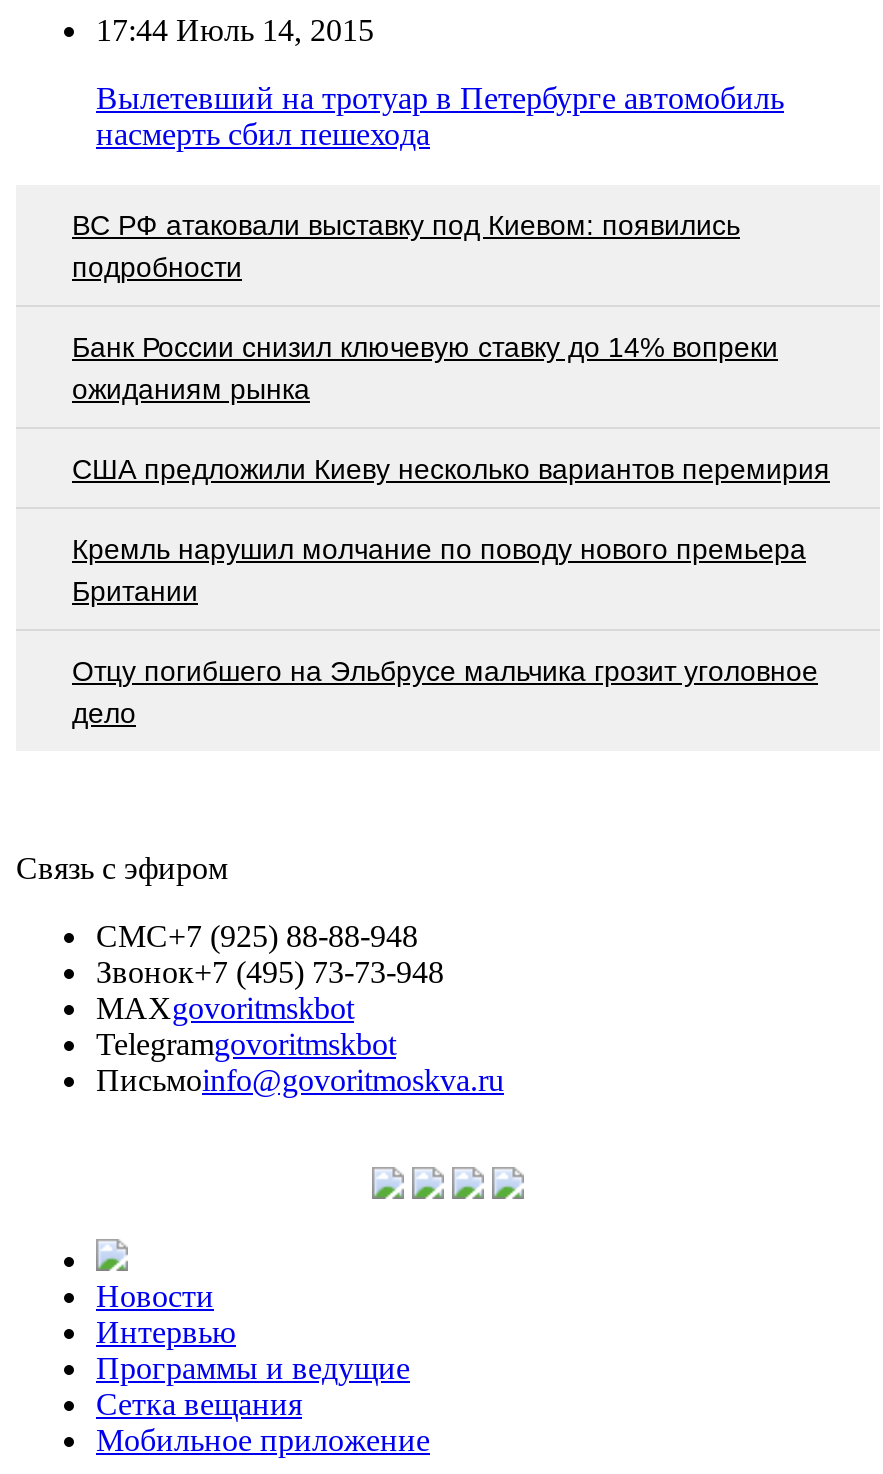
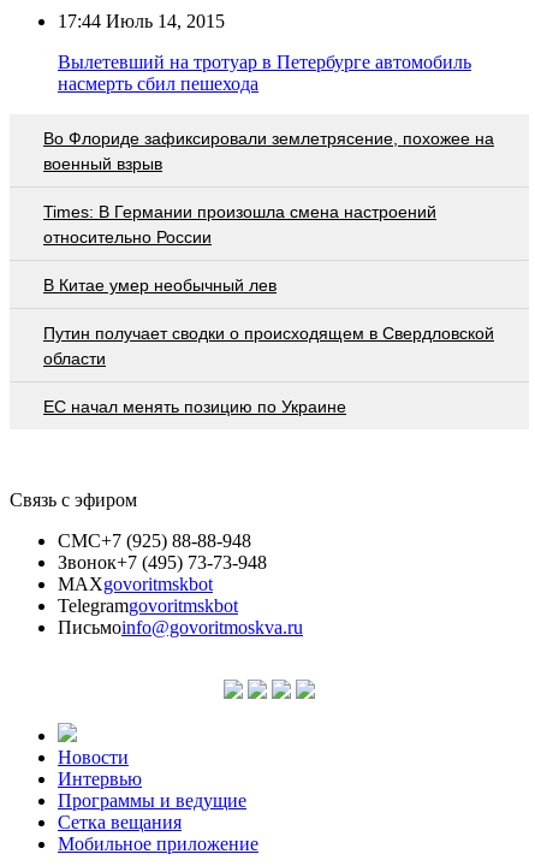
[72,208,740,282] ВС РФ атаковали выставку под Киевом: появились | подробности -> [43,128,494,173] Во Флориде зафиксировали землетрясение, похожее на | военный взрыв
[72,330,778,404] Банк России снизил ключевую ставку до 14% вопреки | ожиданиям рынка -> [43,202,436,246] Times: В Германии произошла смена настроений | относительно России
[72,452,830,484] США предложили Киеву несколько вариантов перемирия -> [43,275,277,294] В Китае умер необычный лев
[72,532,806,606] Кремль нарушил молчание по поводу нового премьера | Британии -> [43,323,494,368] Путин получает сводки о происходящем в Свердловской | области
[72,654,818,728] Отцу погибшего на Эльбрусе мальчика грозит уголовное | дело -> [43,396,346,416] ЕС начал менять позицию по Украине

